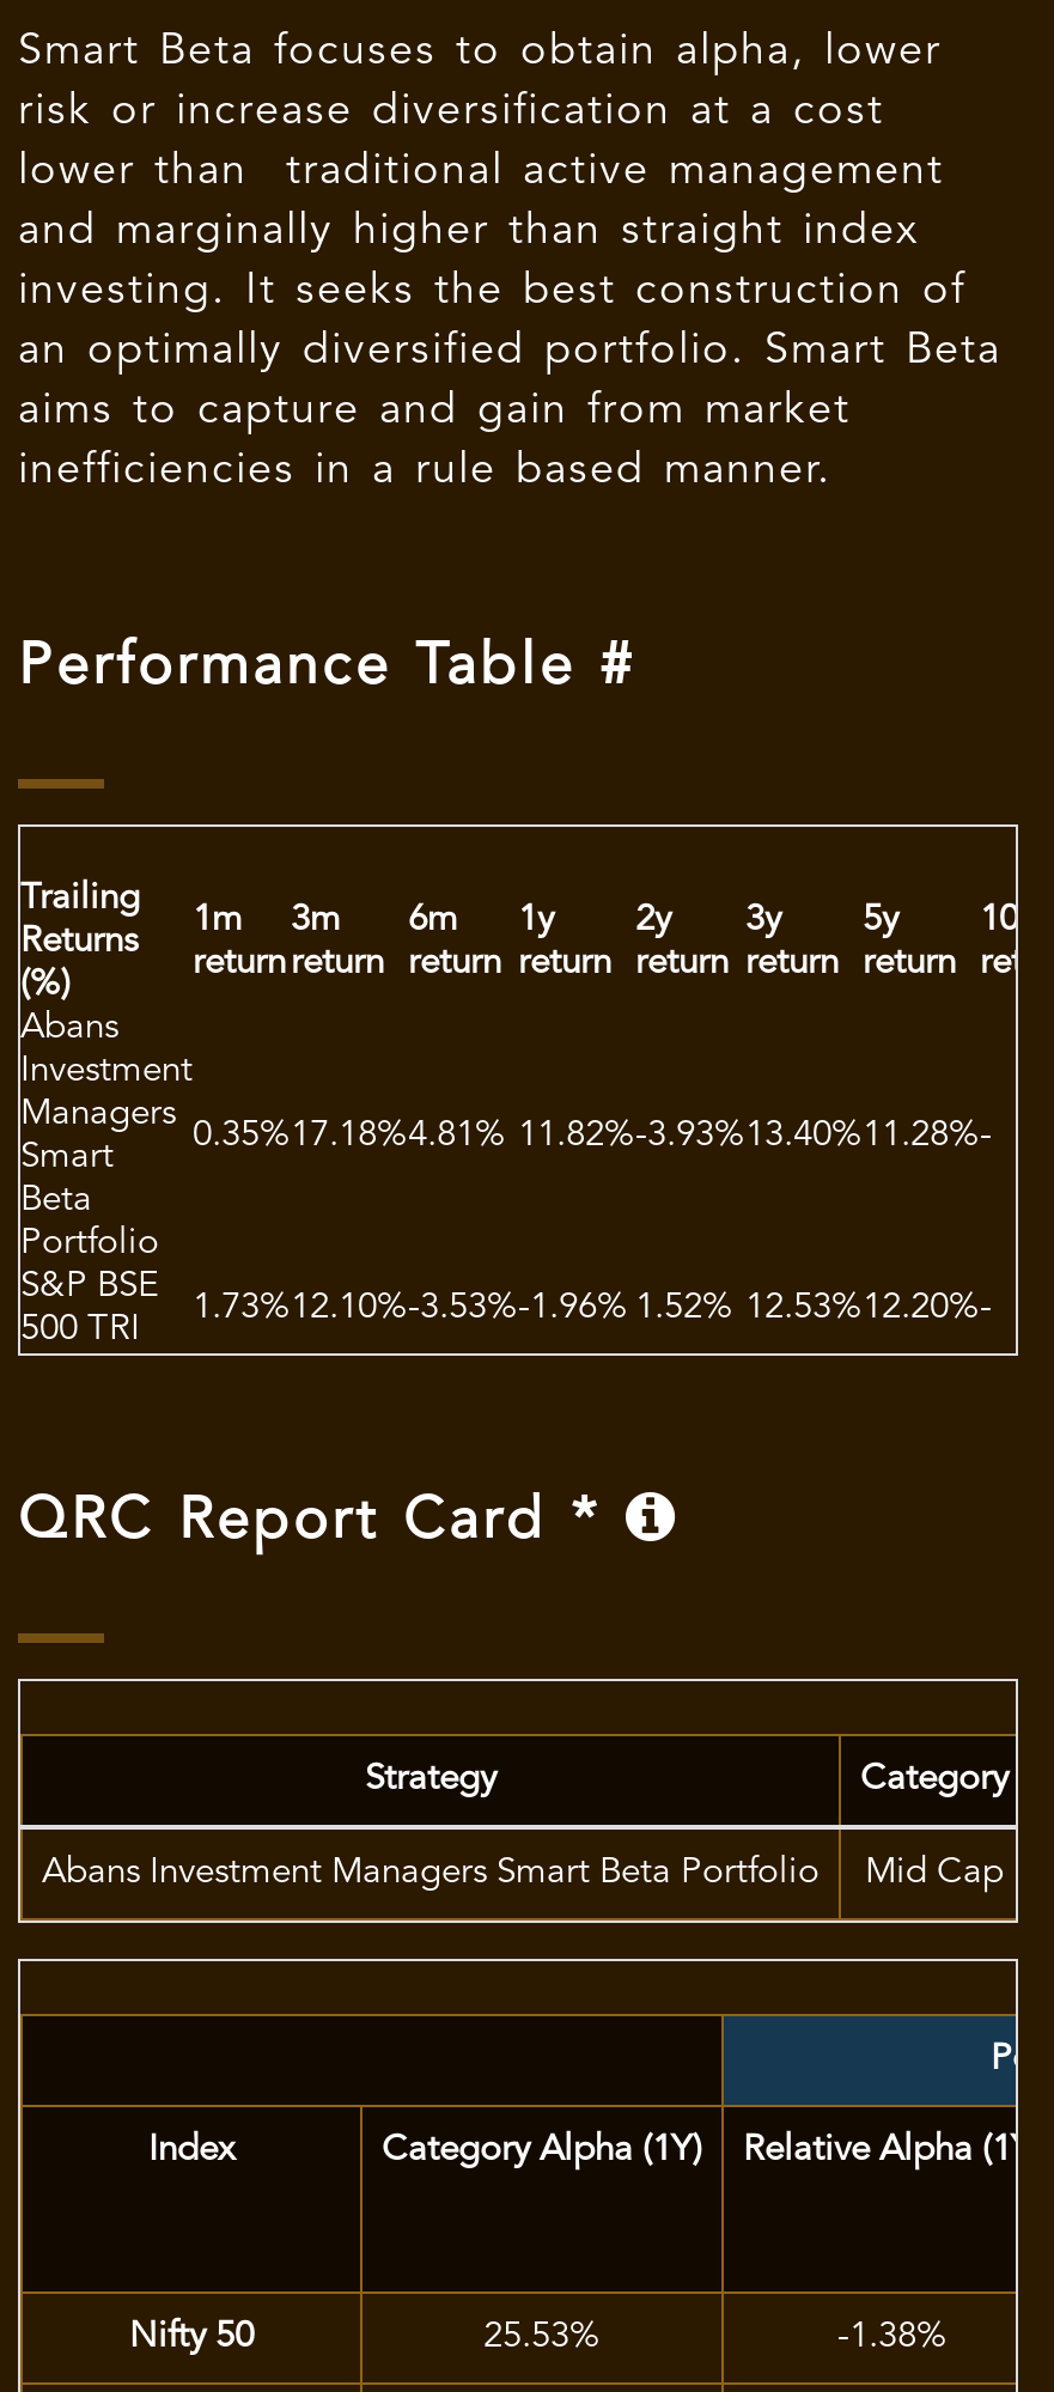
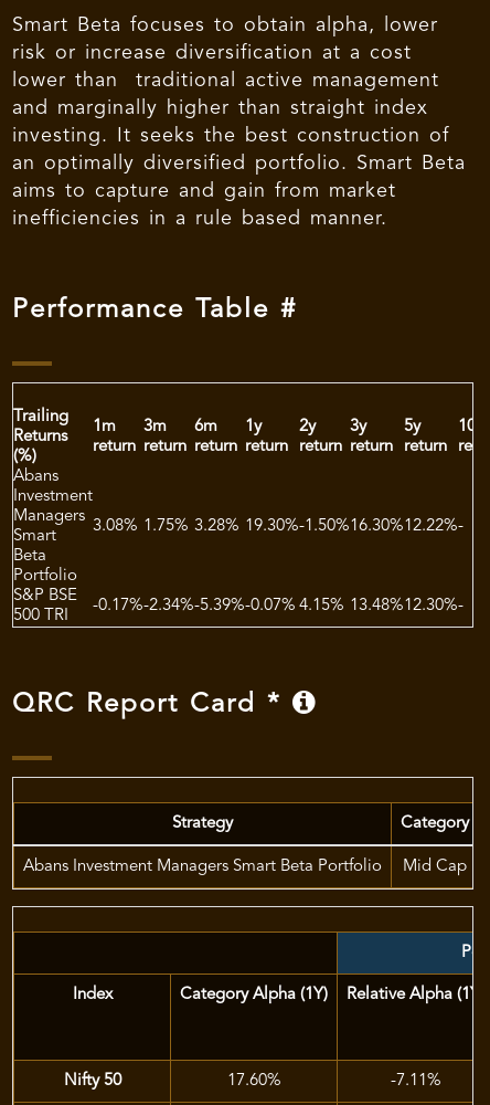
[193,1119,992,1155] 0.35%17.18%4.81% 11.82%-3.93%13.40%11.28%- -> [93,518,464,535] 3.08% 1.75% 3.28% 19.30%-1.50% 16.30% 12.22%-
[193,1292,992,1328] 1.73%12.10%-3.53%-1.96% 1.52% 12.53%12.20%- -> [93,598,464,615] -0.17%-2.34%-5.39%-0.07% 4.15% 13.48%12.30%-
[483,2321,601,2357] 25.53% -> [227,1073,281,1090] 17.60%
[837,2321,948,2357] -1.38% -> [390,1073,441,1090] -7.11%

